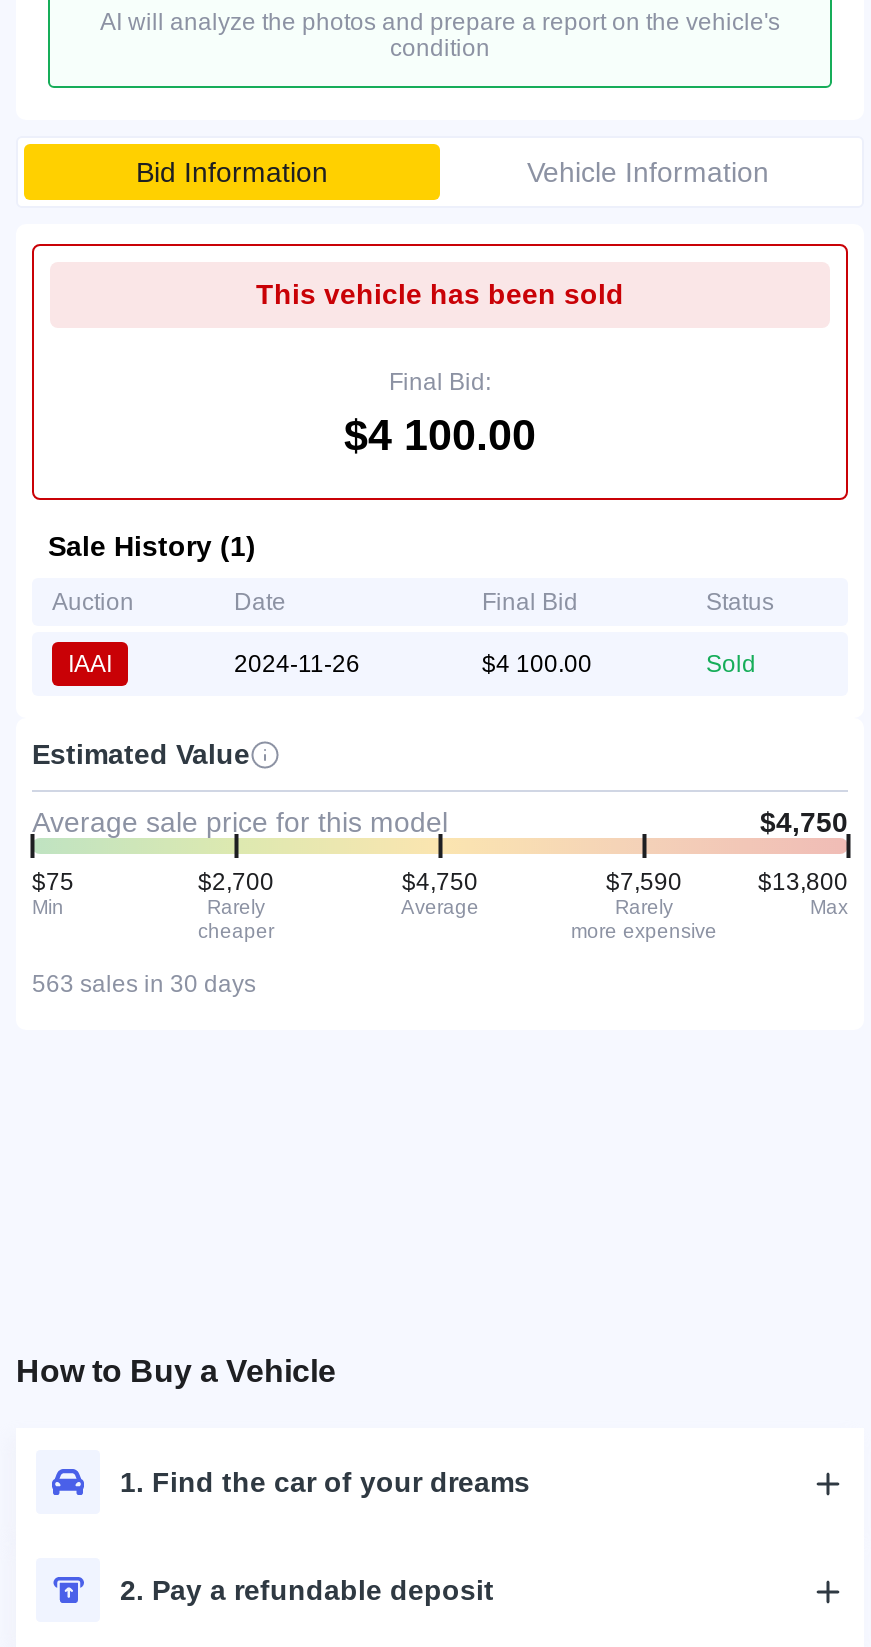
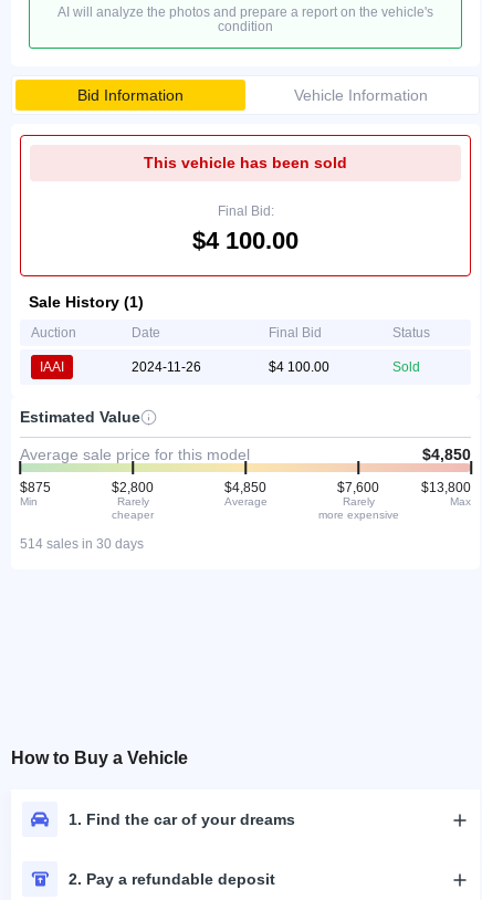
[760,806,848,838] $4,750 -> [422,445,471,463] $4,850
[32,868,74,896] $75 -> [20,480,51,495] $875
[198,868,274,896] $2,700 -> [112,480,154,495] $2,800
[402,868,478,896] $4,750 -> [224,480,266,495] $4,850
[606,868,682,896] $7,590 -> [337,480,379,495] $7,600
[32,970,256,998] 563 sales in 30 days -> [20,536,144,551] 514 sales in 30 days

